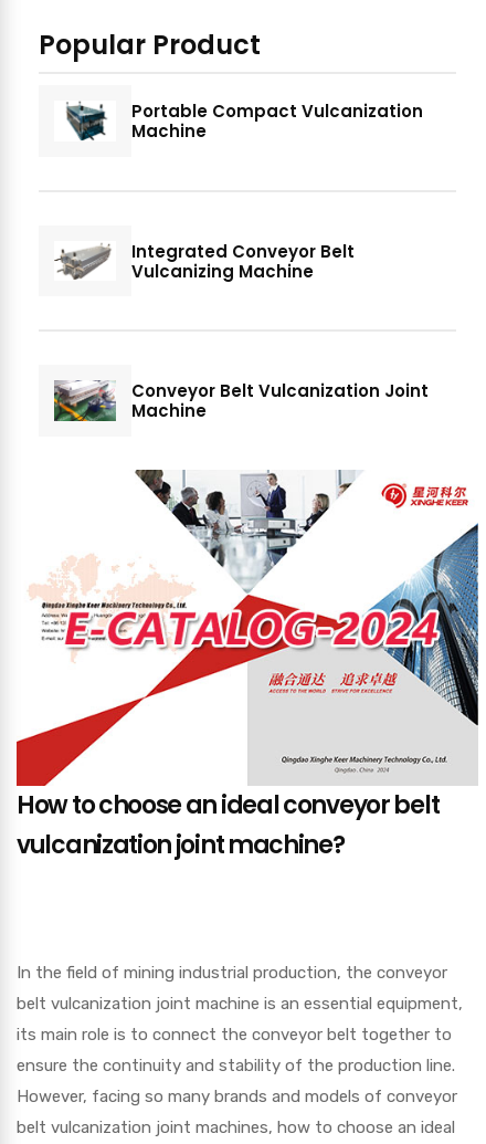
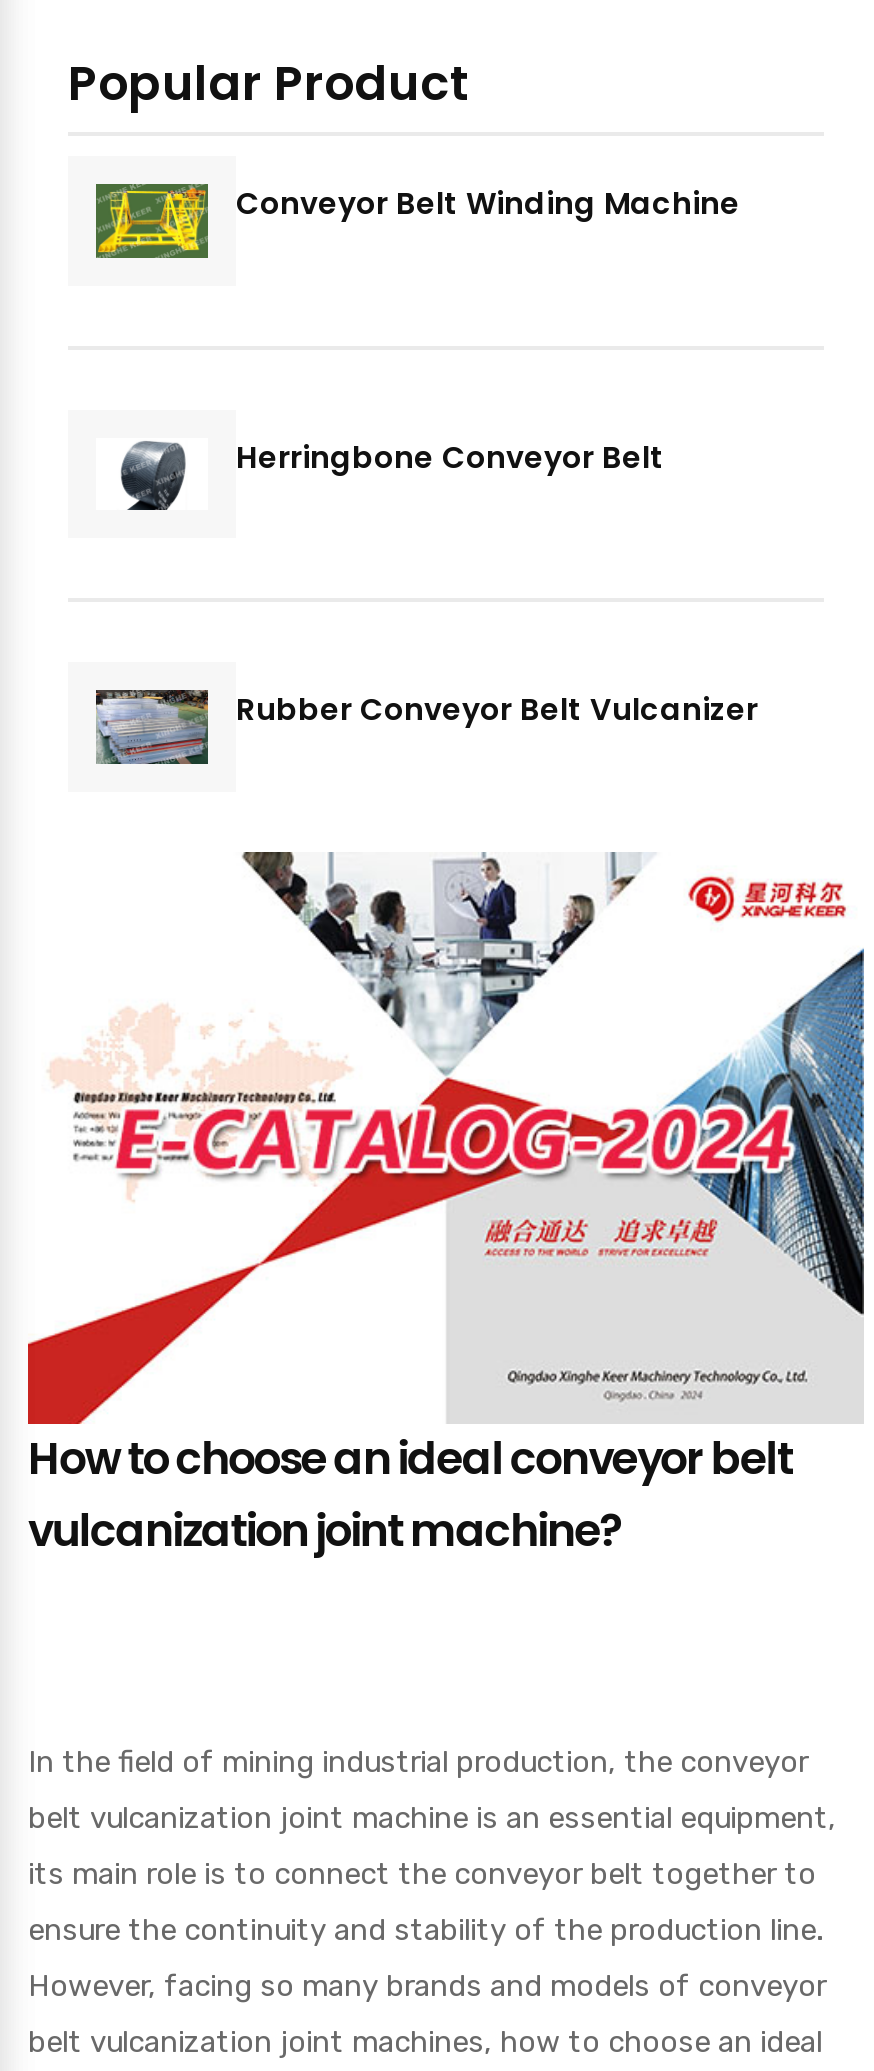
[54,99,423,143] [image] | Portable Compact Vulcanization | Machine -> [94,182,740,260] [image] | Conveyor Belt Winding Machine
[54,239,355,283] [image] | Integrated Conveyor Belt | Vulcanizing Machine -> [98,435,664,512] [image] | Herringbone Conveyor Belt
[53,379,429,422] [image] | Conveyor Belt Vulcanization Joint | Machine -> [96,688,758,766] [image] | Rubber Conveyor Belt Vulcanizer

